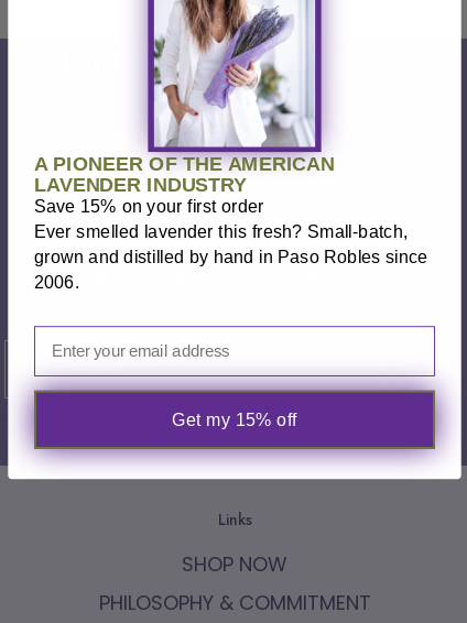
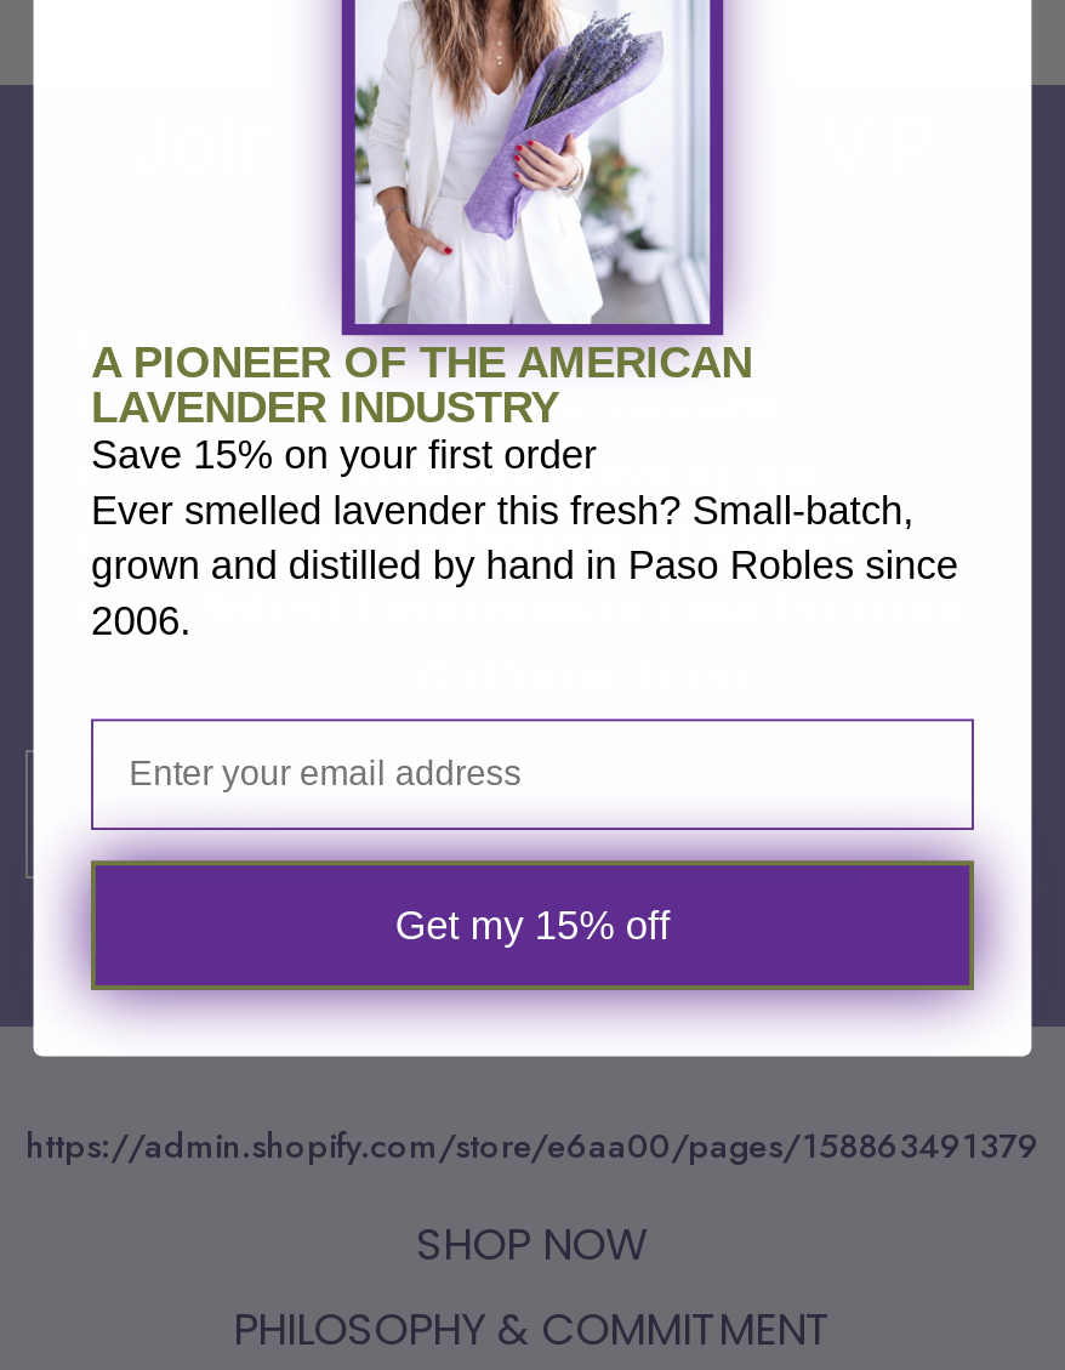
[218,509,252,531] Links -> [25,1121,1040,1170] https://admin.shopify.com/store/e6aa00/pages/158863491379

